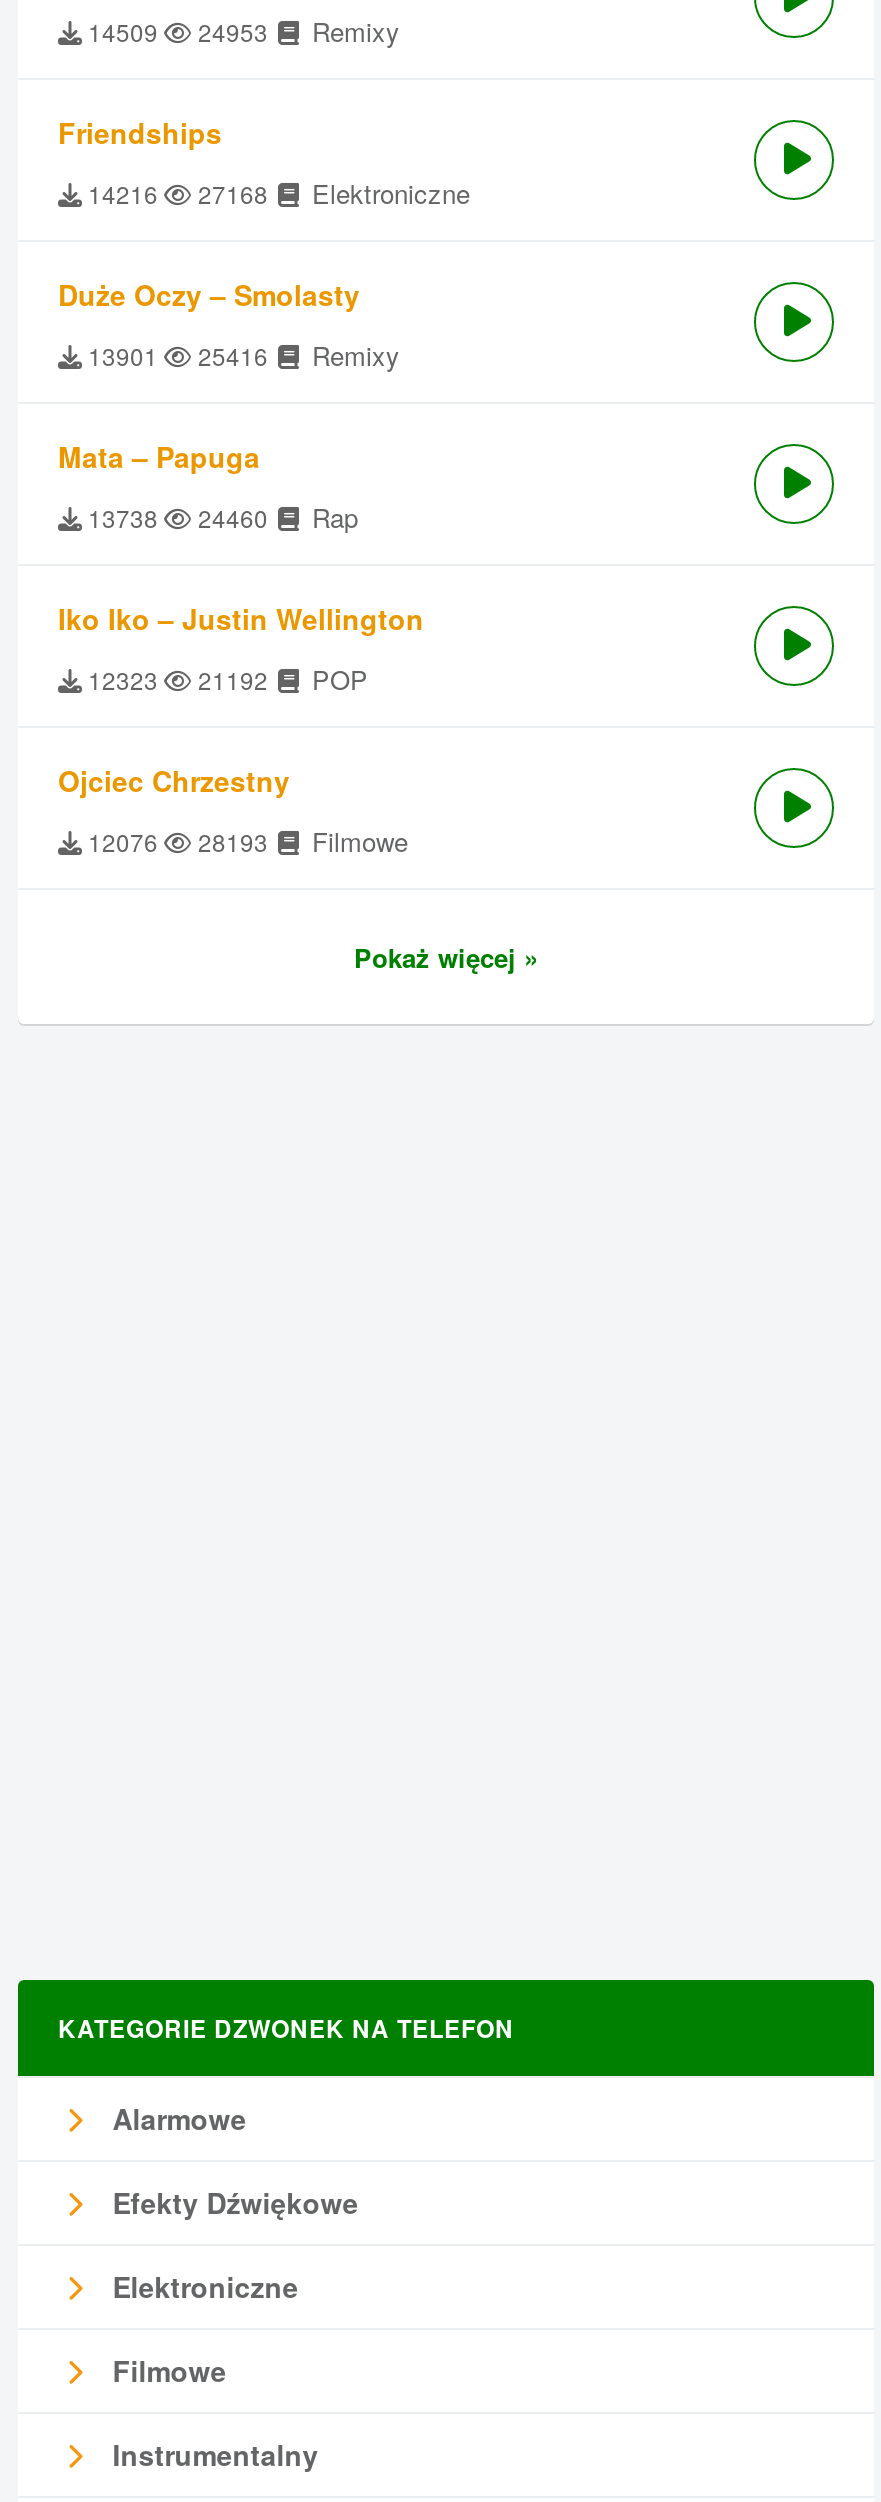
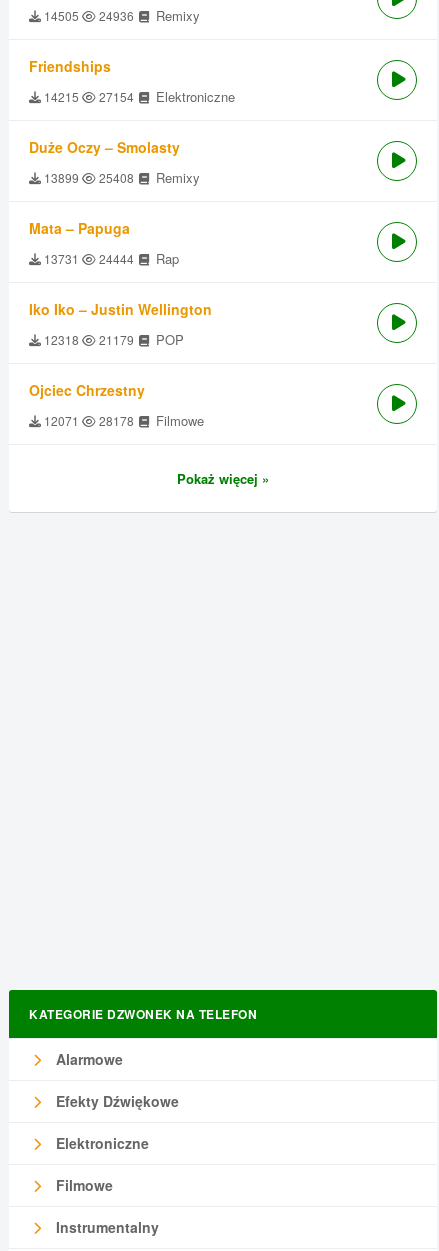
[82,14,164,48] 14509 -> [41,7,82,24] 14505
[192,14,274,48] 24953 -> [96,7,137,24] 24936
[82,176,164,210] 14216 -> [41,88,82,105] 14215
[192,176,274,210] 27168 -> [96,88,137,105] 27154
[82,338,164,372] 13901 -> [41,169,82,186] 13899
[192,338,274,372] 25416 -> [96,169,137,186] 25408
[82,500,164,534] 13738 -> [41,250,82,267] 13731
[192,500,274,534] 24460 -> [96,250,137,267] 24444
[82,662,164,696] 12323 -> [41,331,82,348] 12318
[192,662,274,696] 21192 -> [96,331,137,348] 21179
[82,824,164,858] 12076 -> [41,412,82,429] 12071
[192,824,274,858] 28193 -> [96,412,137,429] 28178

